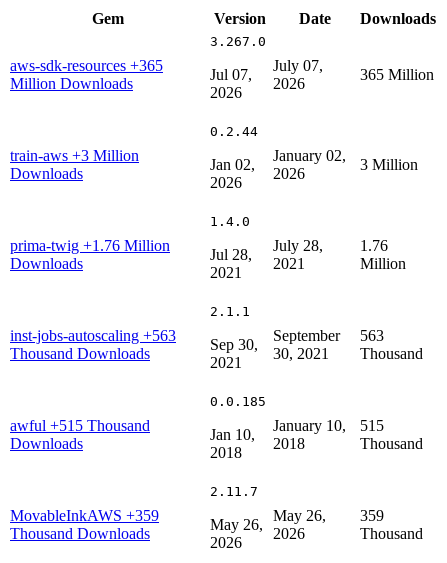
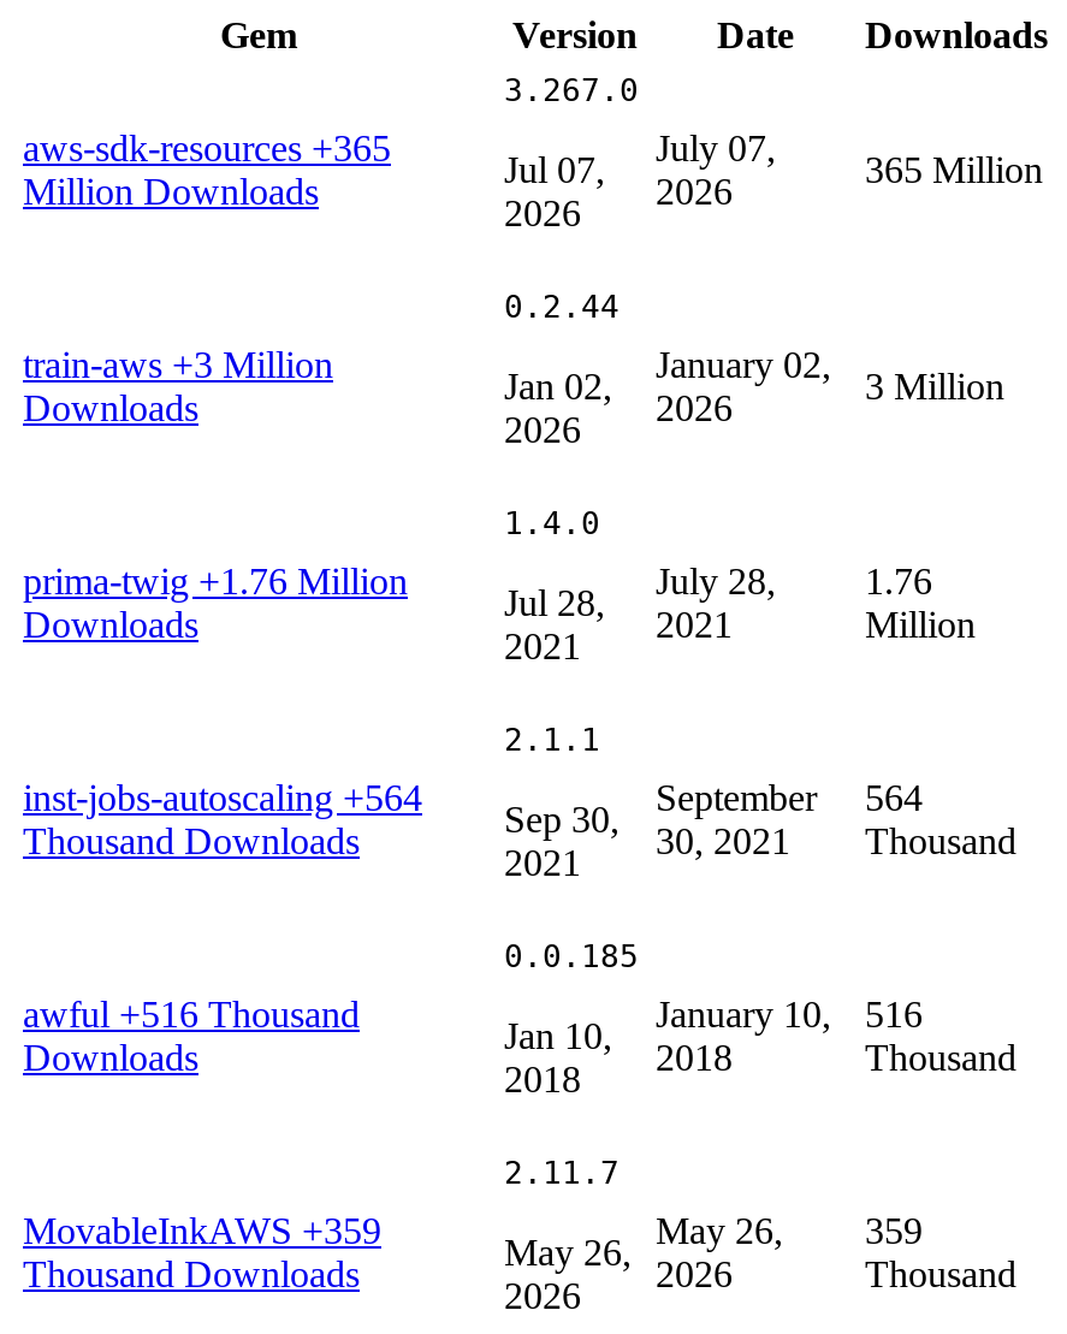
[10,327,176,344] inst-jobs-autoscaling +563 -> [23,777,422,818] inst-jobs-autoscaling +564
[273,327,384,344] September 563 -> [656,777,923,818] September 564
[10,417,150,434] awful +515 Thousand -> [23,994,360,1035] awful +516 Thousand
[273,417,384,434] January 10, 515 -> [656,994,923,1035] January 10, 516

